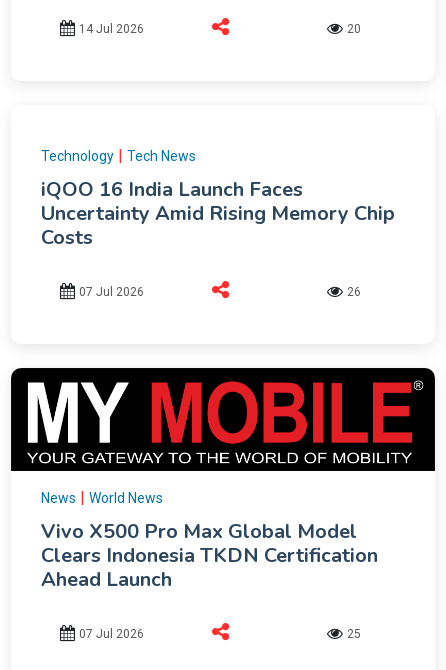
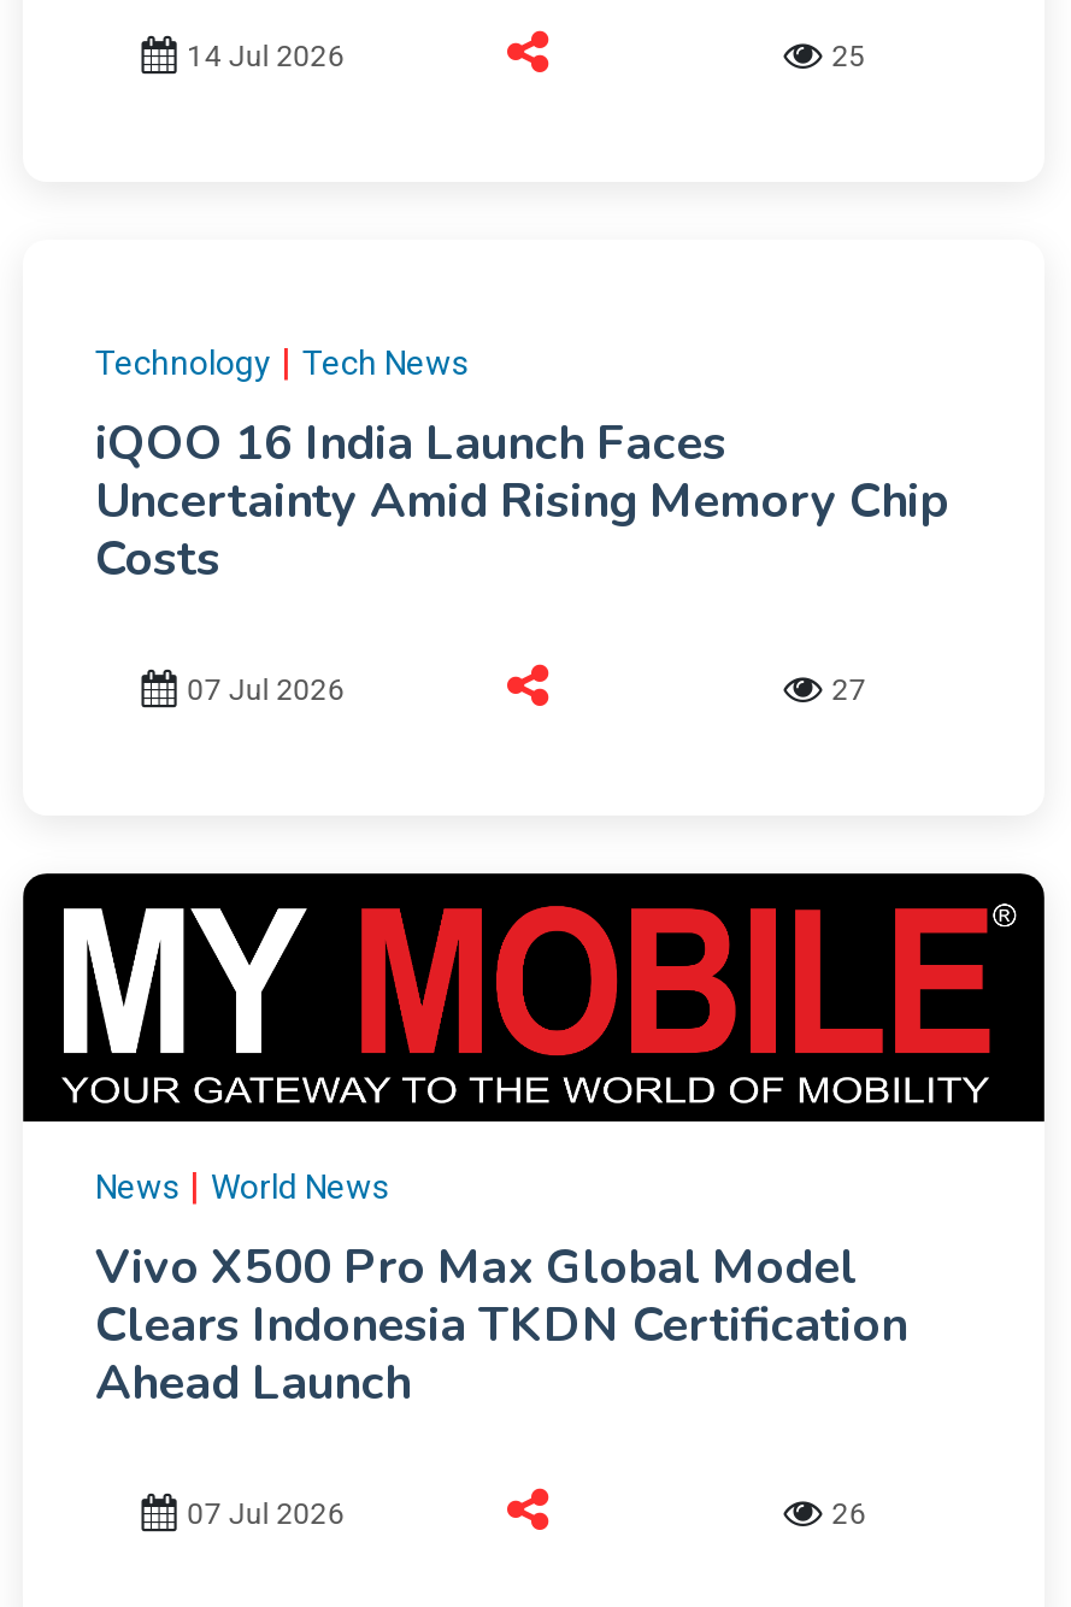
[347,22,361,36] 20 -> [832,41,865,74] 25
[347,285,361,299] 26 -> [832,674,865,708] 27
[347,627,361,641] 25 -> [832,1498,865,1532] 26

